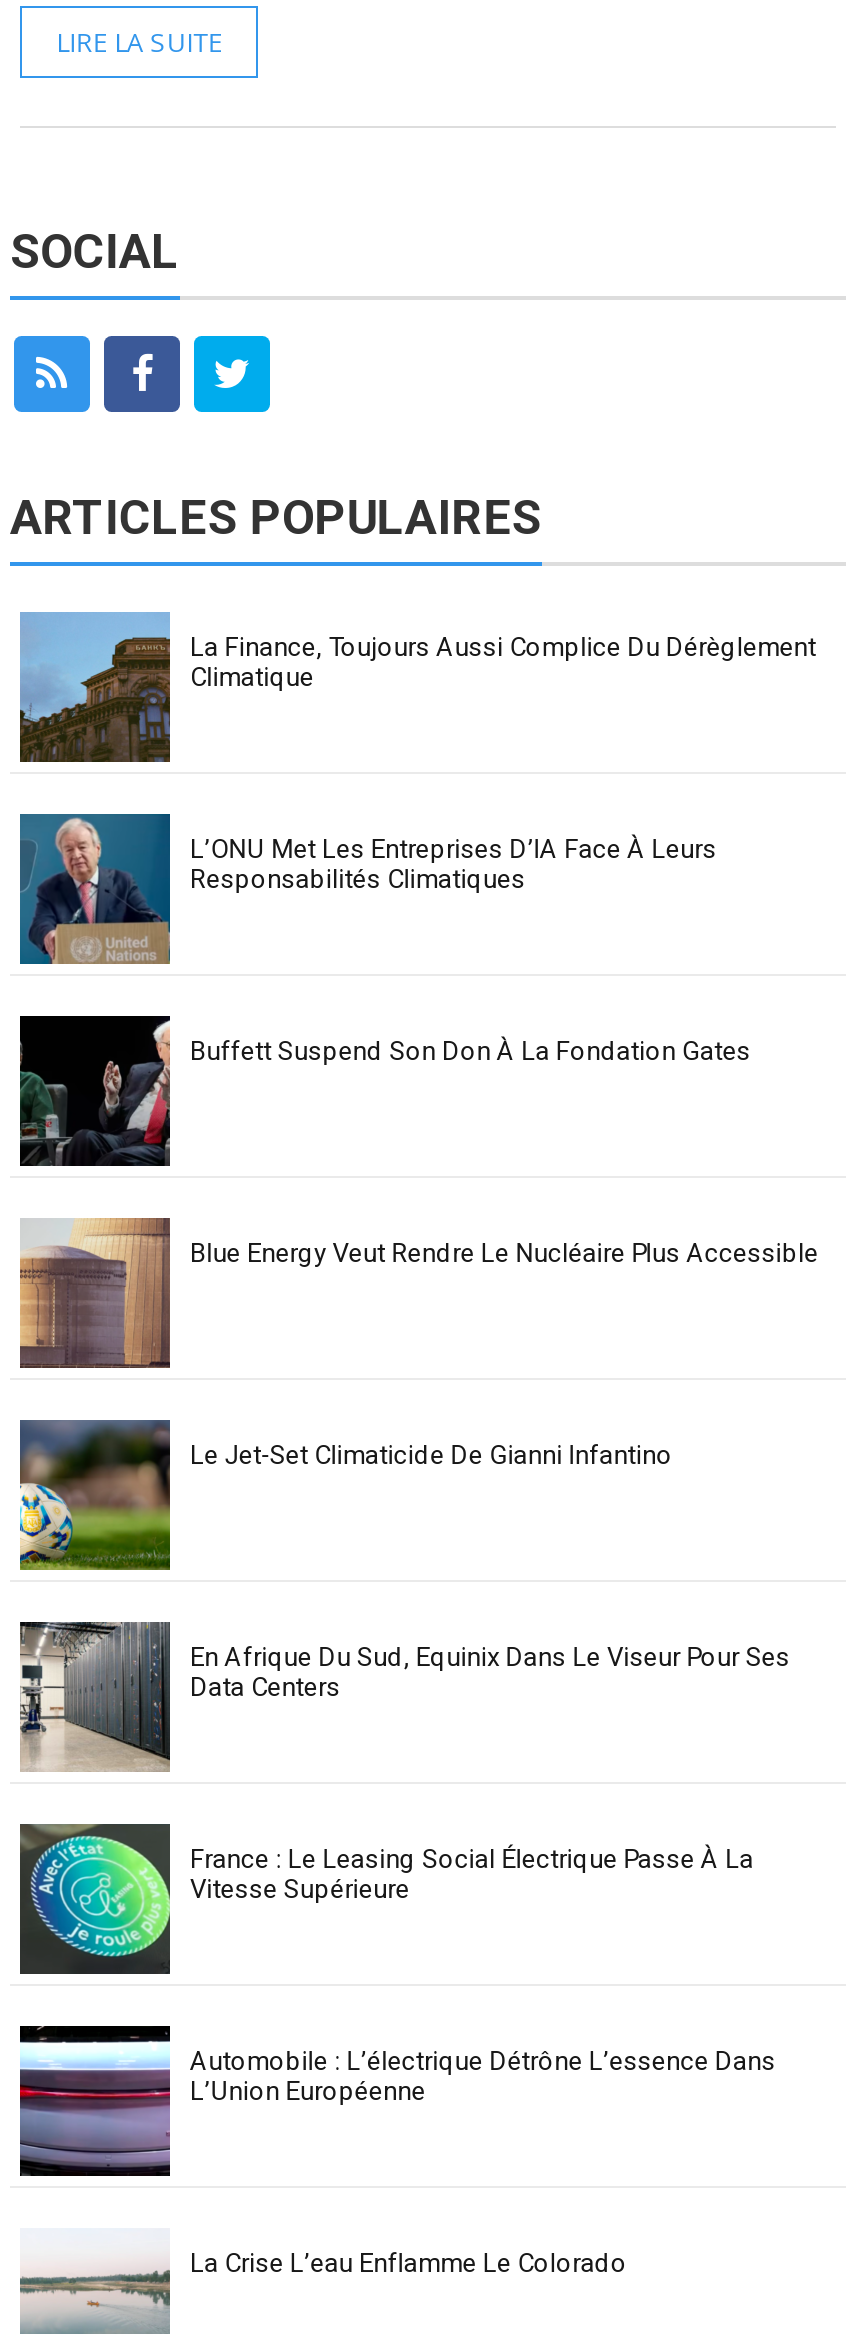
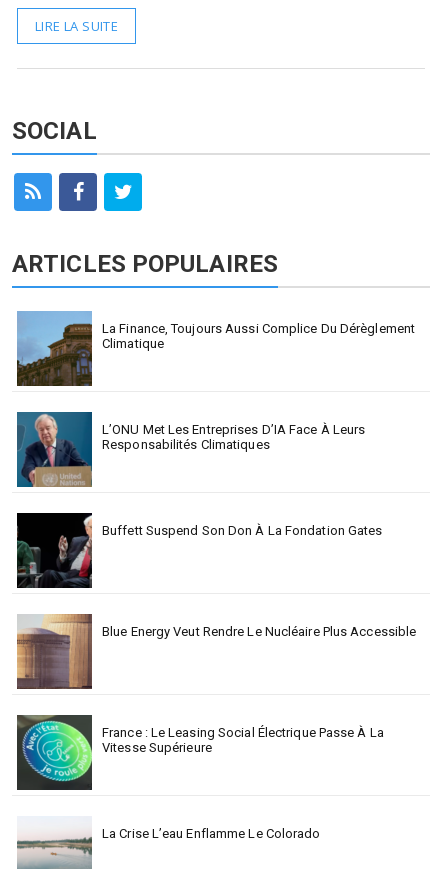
[18,1420,672,1572] [image] | Le Jet-Set Climaticide De Gianni Infantino -> none
[20,1620,790,1770] [image] | En Afrique Du Sud, Equinix Dans Le Viseur Pour Ses | Data Centers -> none
[18,2024,776,2174] [image] | Automobile : L’électrique Détrône L’essence Dans | L’Union Européenne -> none

